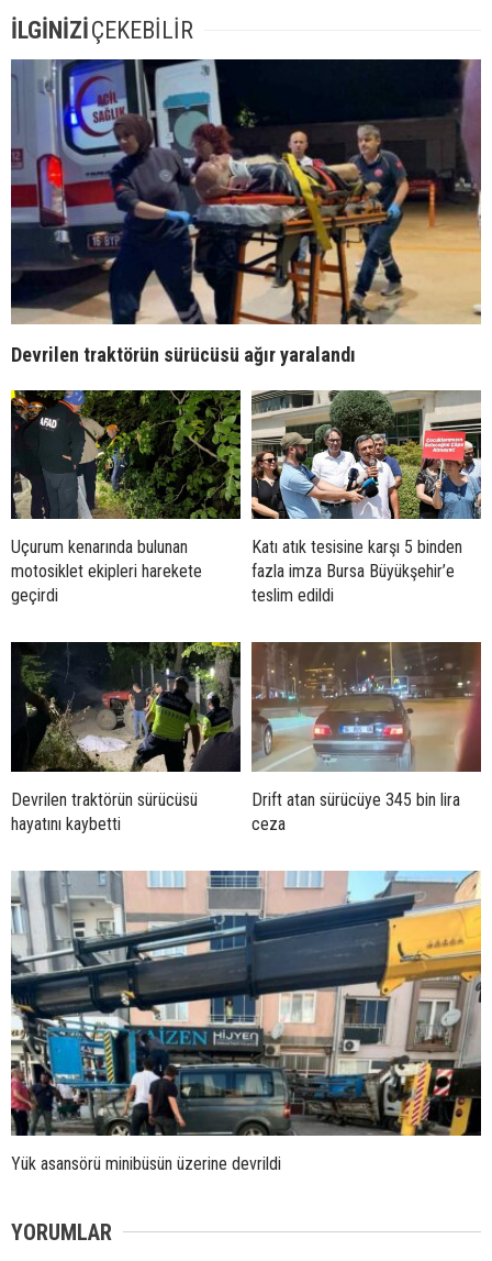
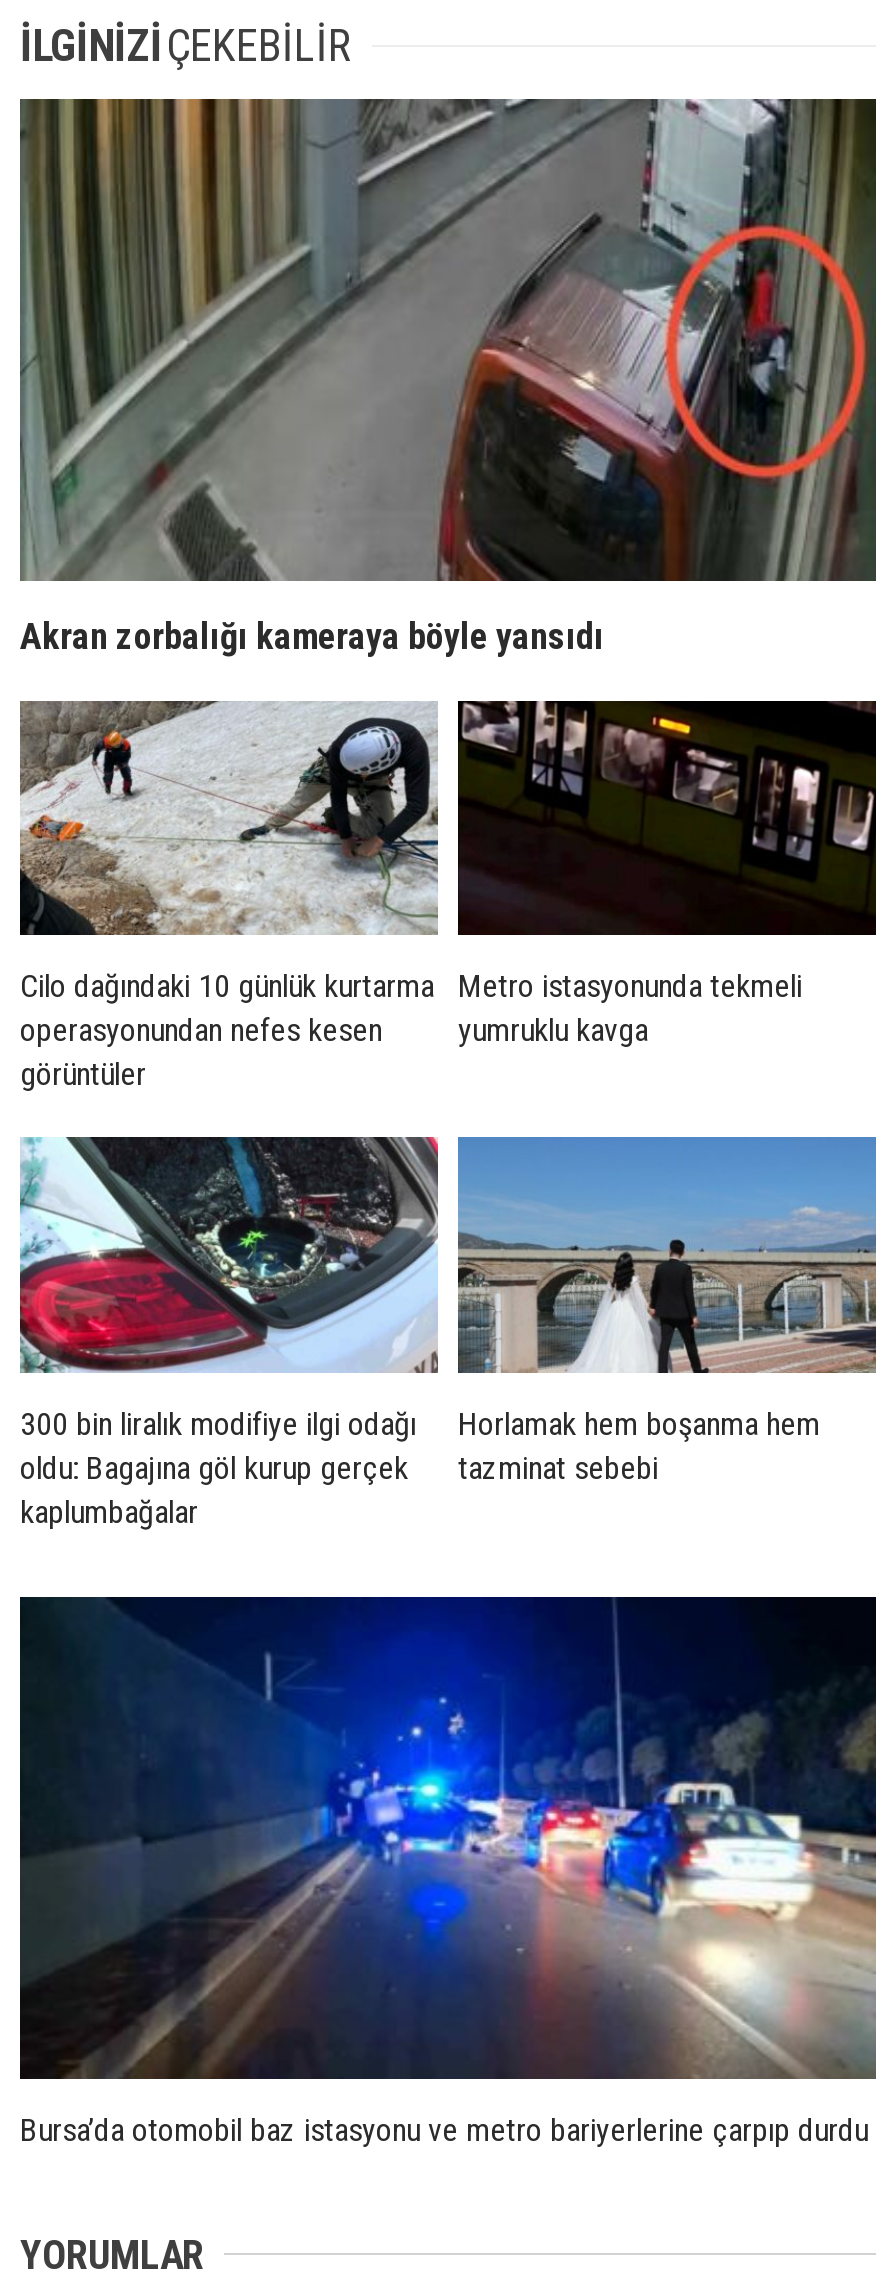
[10,58,482,366] [image] | Devrilen traktörün sürücüsü ağır yaralandı -> [18,97,878,656] [image] | Akran zorbalığı kameraya böyle yansıdı
[10,389,242,606] [image] | Uçurum kenarında bulunan | motosiklet ekipleri harekete | geçirdi -> [18,699,438,1093] [image] | Cilo dağındaki 10 günlük kurtarma | operasyonundan nefes kesen | görüntüler
[250,389,482,606] [image] | Katı atık tesisine karşı 5 binden | fazla imza Bursa Büyükşehir’e | teslim edildi -> [456,699,878,1049] [image] | Metro istasyonunda tekmeli | yumruklu kavga
[10,630,242,834] [image] | Devrilen traktörün sürücüsü | hayatını kaybetti -> [18,1135,440,1531] [image] | 300 bin liralık modifiye ilgi odağı | oldu: Bagajına göl kurup gerçek | kaplumbağalar
[250,630,482,834] [image] | Drift atan sürücüye 345 bin lira | ceza -> [456,1135,878,1487] [image] | Horlamak hem boşanma hem | tazminat sebebi
[10,870,482,1174] [image] | Yük asansörü minibüsün üzerine devrildi -> [18,1595,878,2148] [image] | Bursa’da otomobil baz istasyonu ve metro bariyerlerine çarpıp durdu

